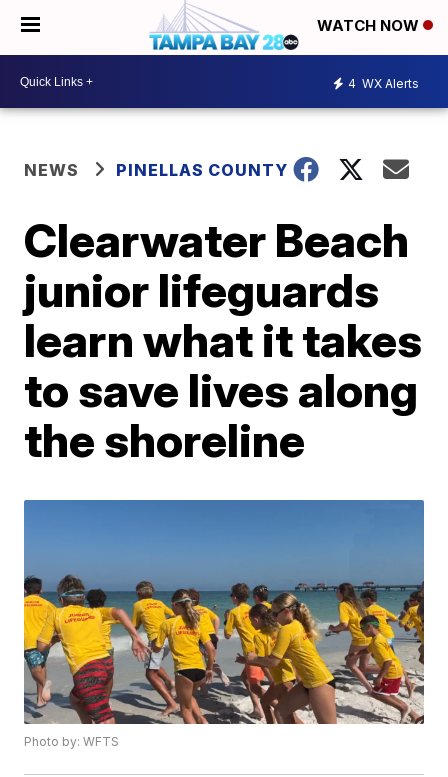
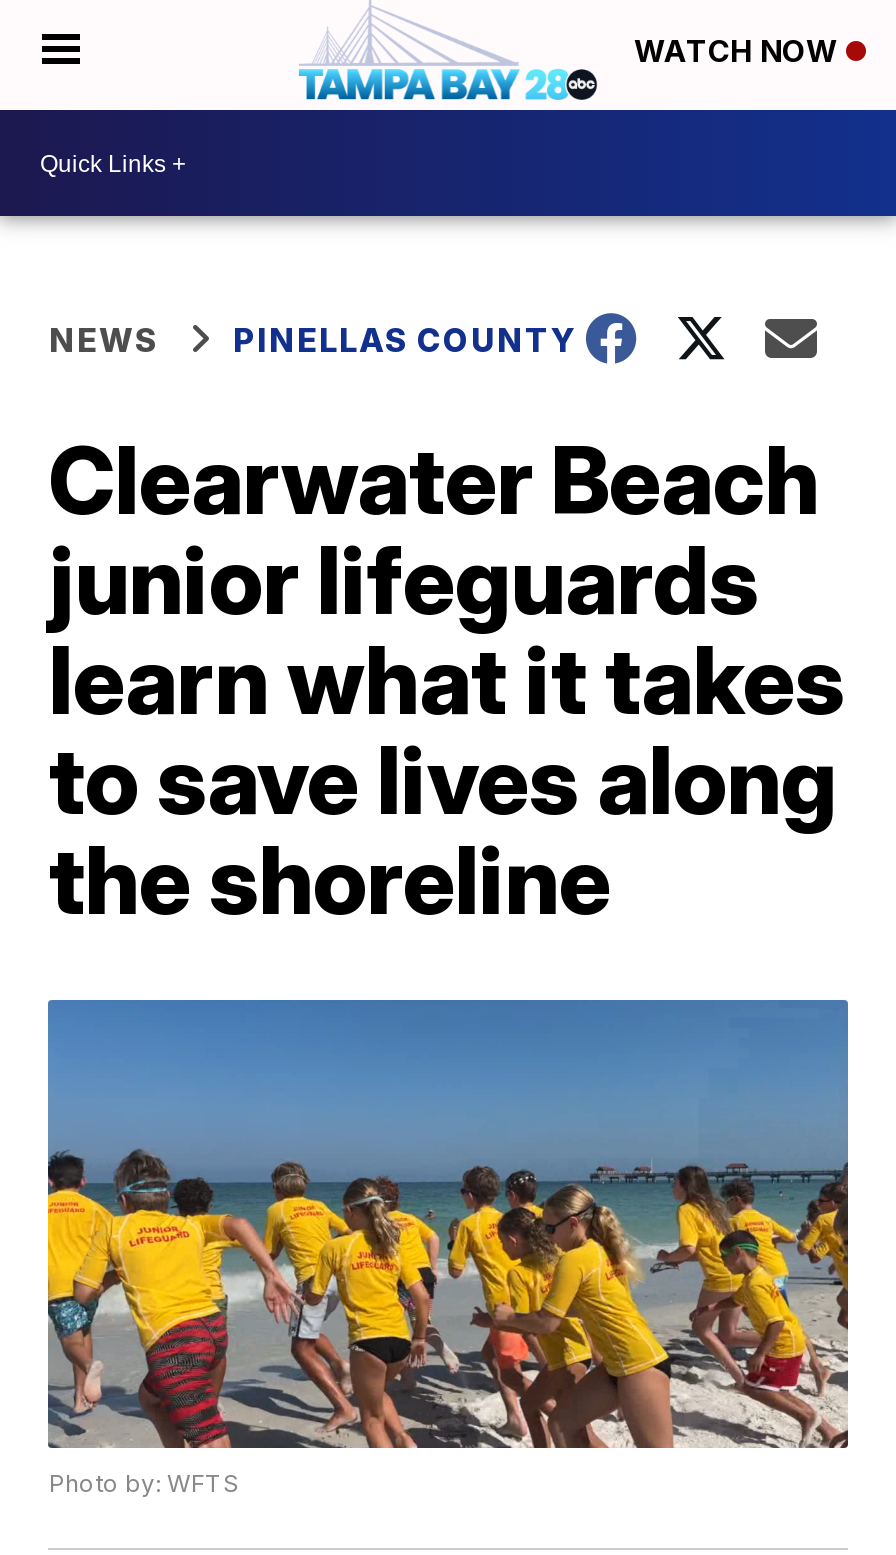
[348,75,419,90] 4 WX Alerts -> none

